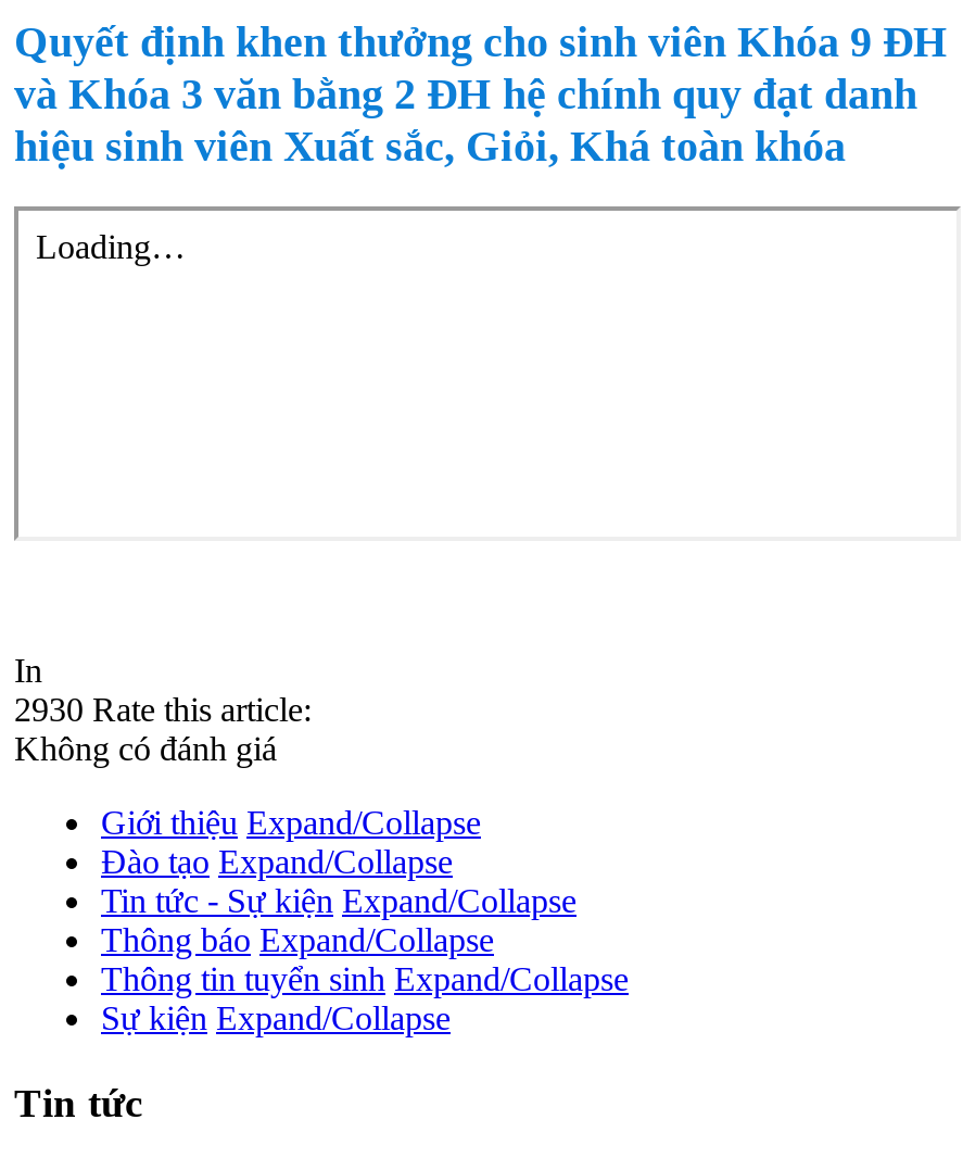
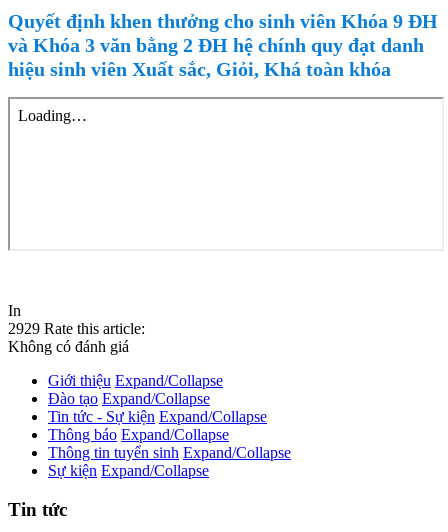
[14,692,312,729] 2930 Rate this article: -> [8,320,145,337] 2929 Rate this article:

